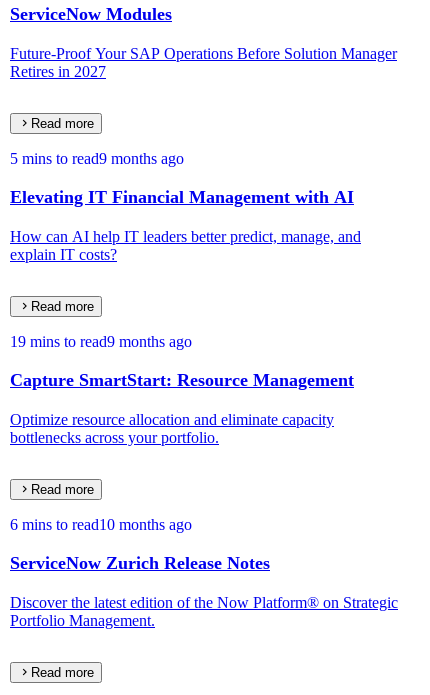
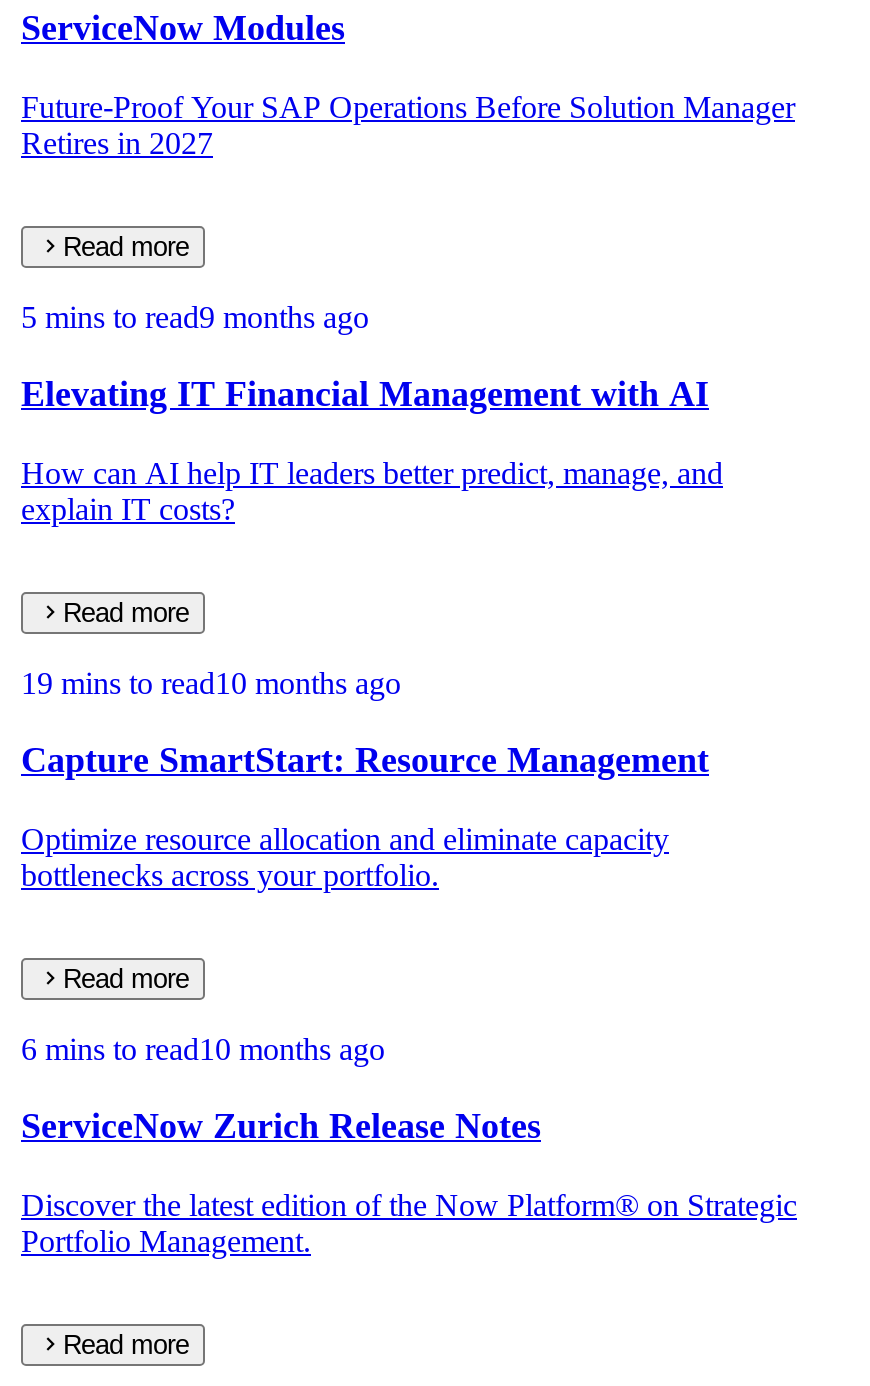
[10,333,192,350] 19 mins to read9 months ago -> [21,666,401,700] 19 mins to read10 months ago

